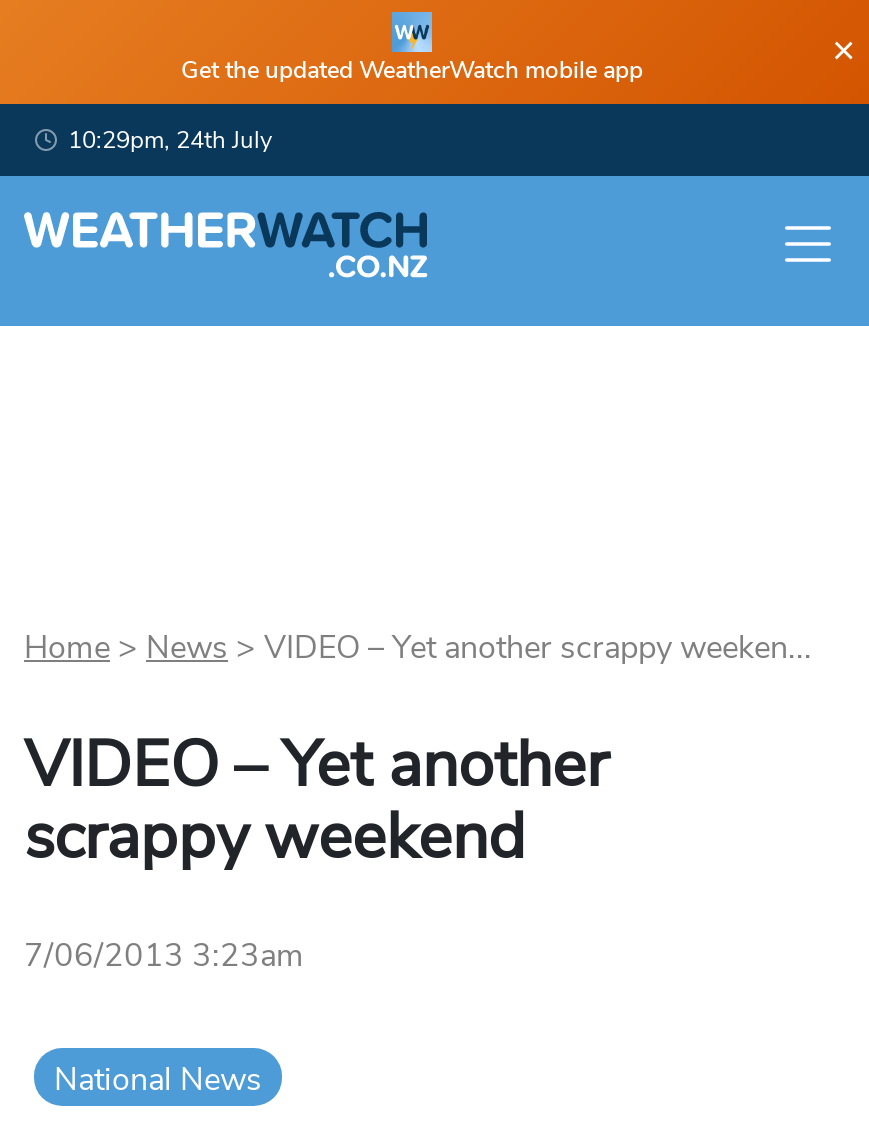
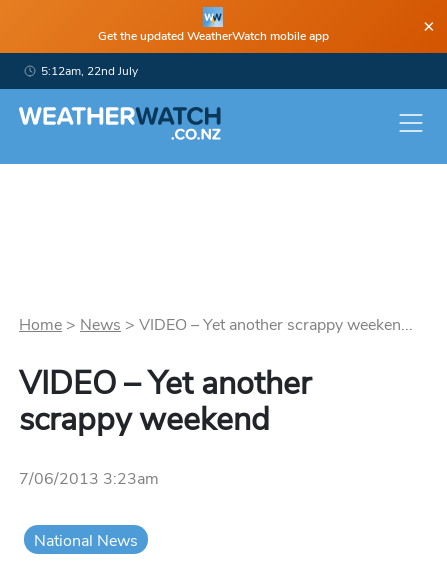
[68,124,272,156] 10:29pm, 24th July -> [41,63,138,79] 5:12am, 22nd July

